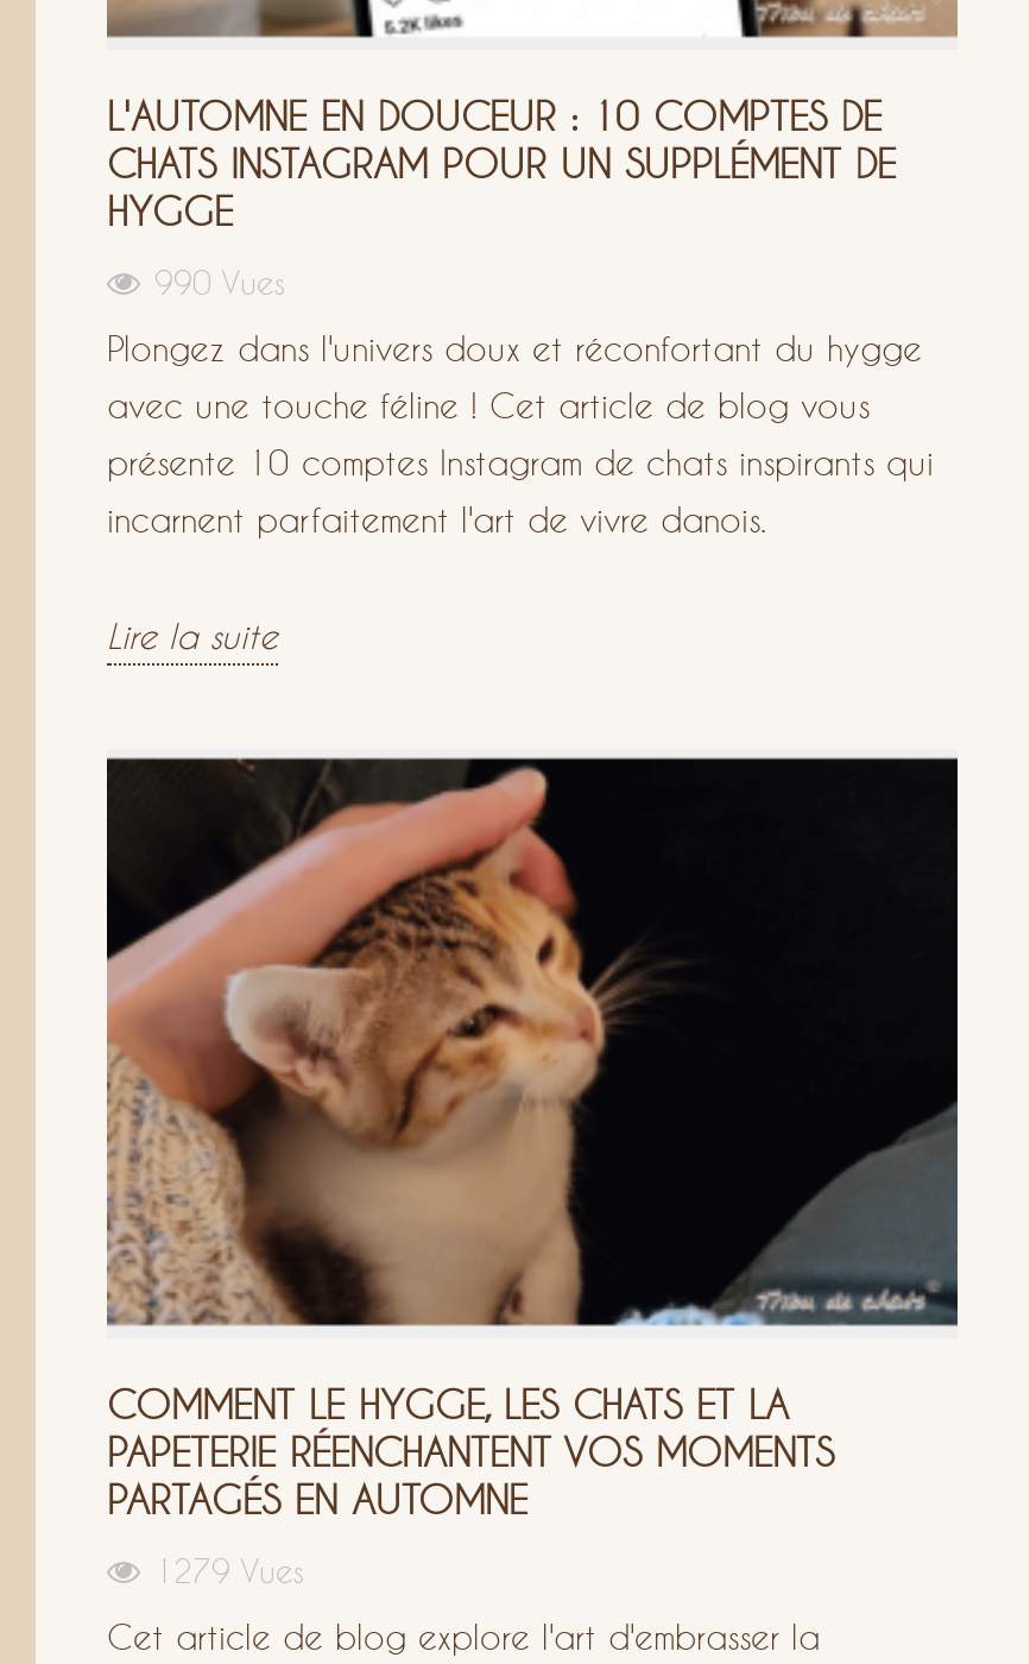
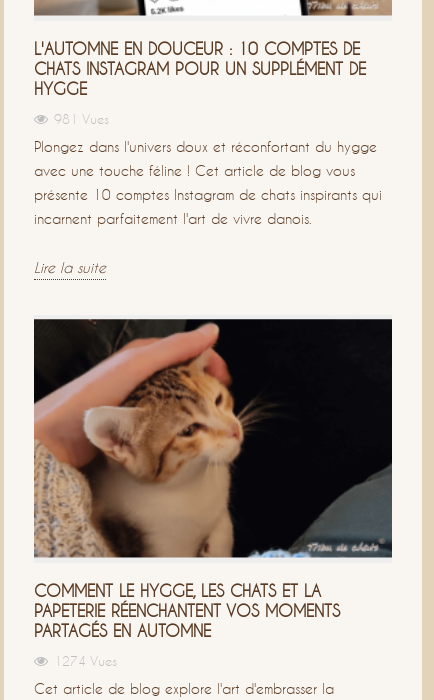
[154,263,285,301] 990 Vues -> [54,111,109,127] 981 Vues
[154,1551,304,1589] 1279 Vues -> [54,652,117,668] 1274 Vues

